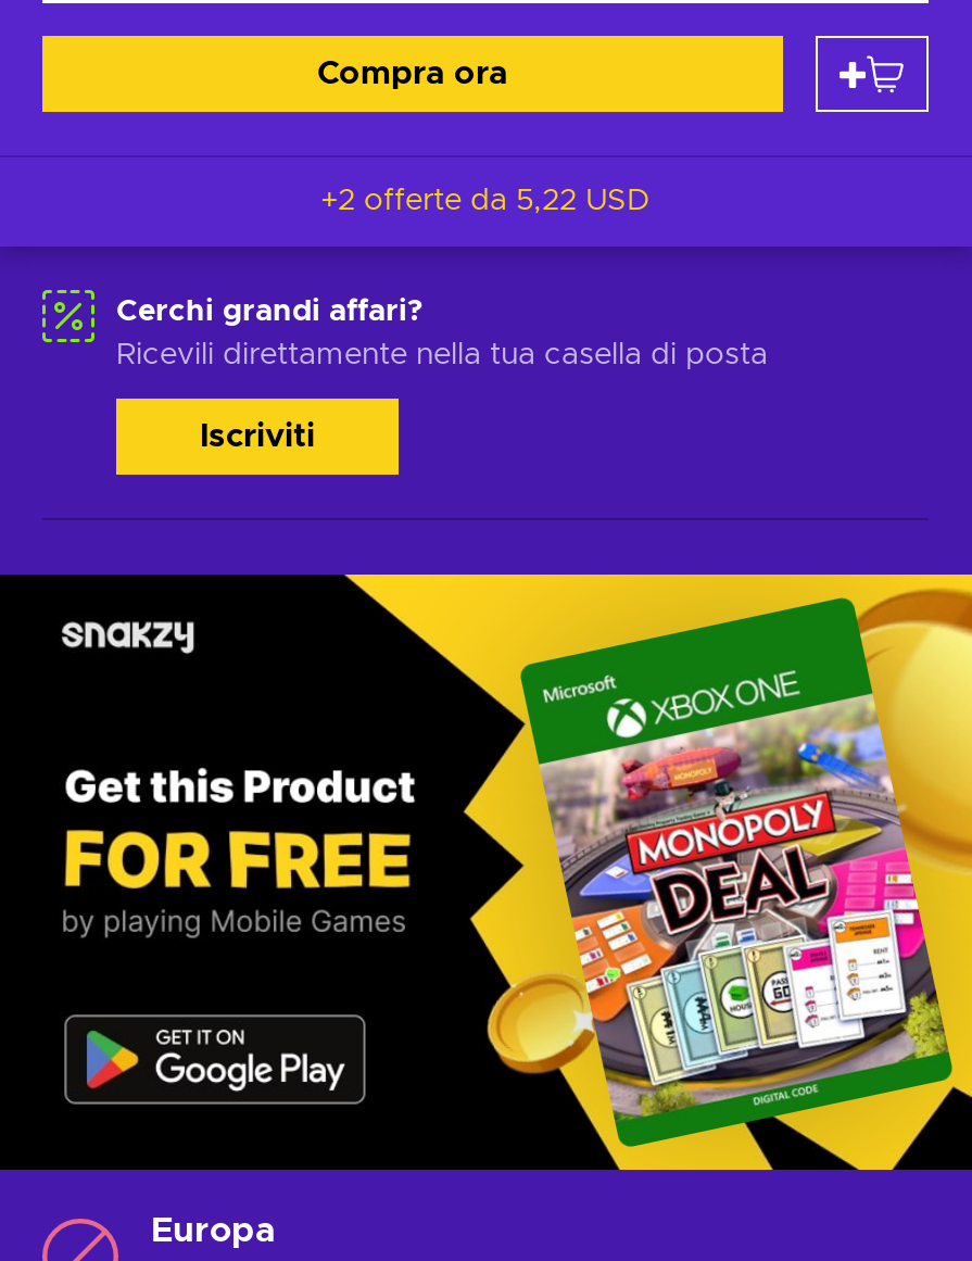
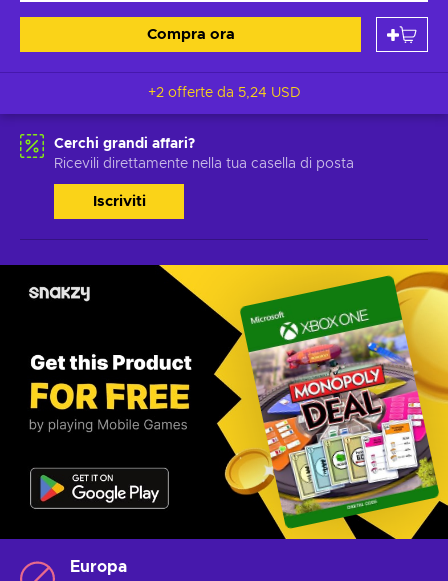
[320,186,651,216] +2 offerte da 5,22 USD -> [147,86,300,100] +2 offerte da 5,24 USD

